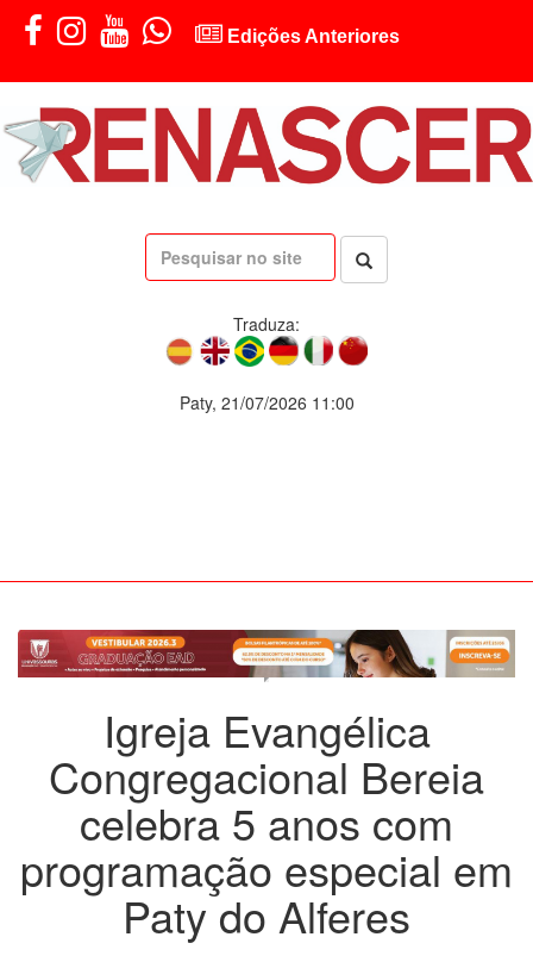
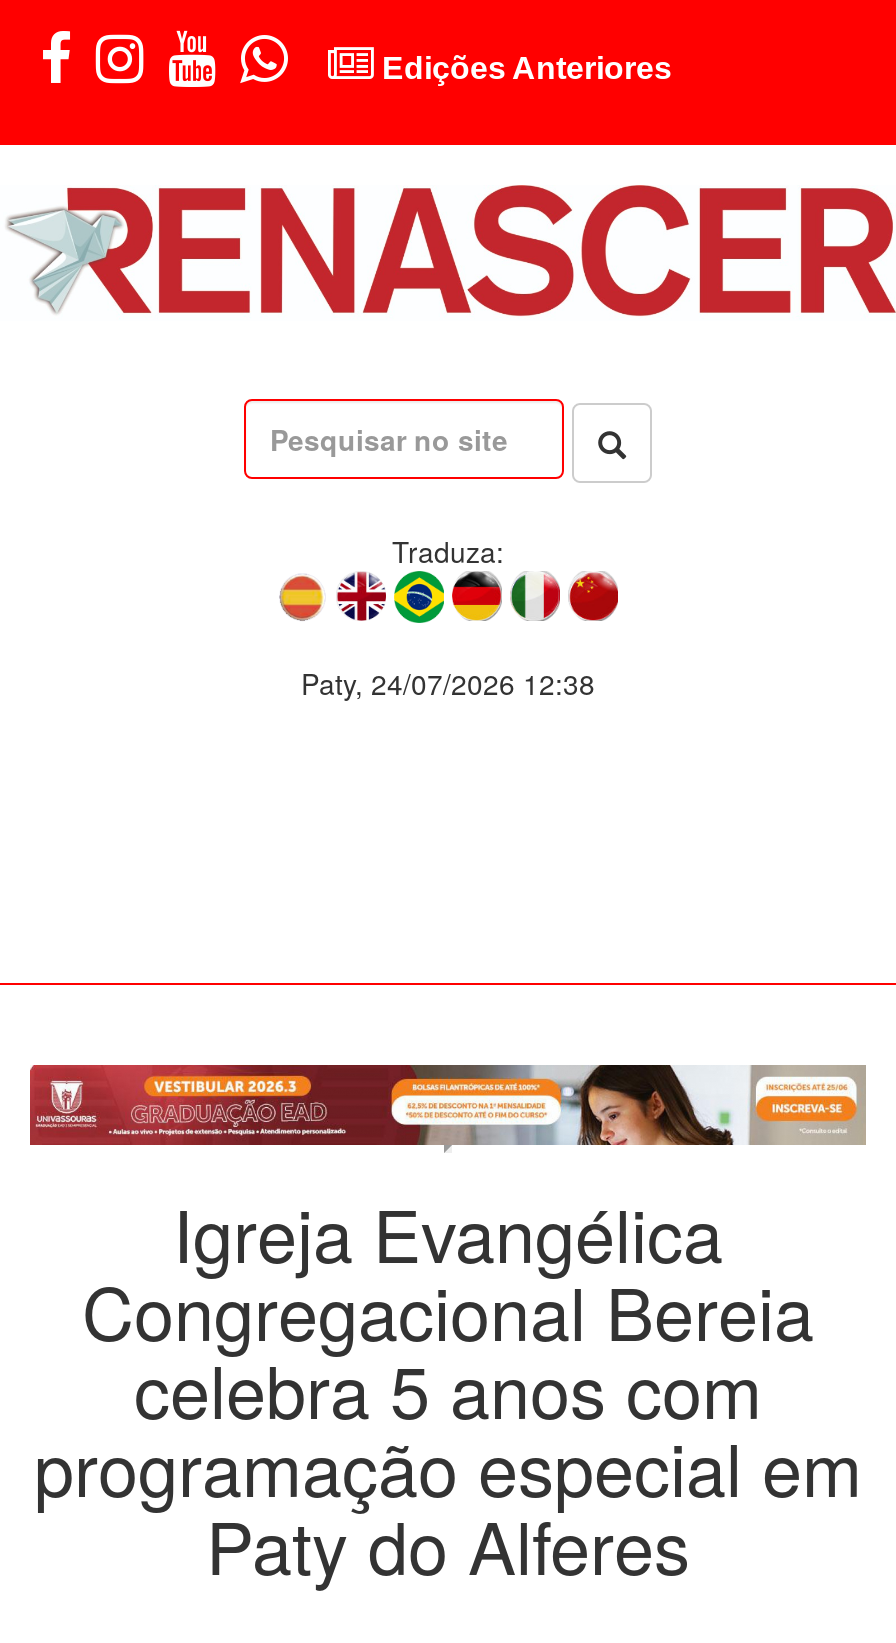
[179,390,354,414] Paty, 21/07/2026 11:00 -> [301,662,595,702] Paty, 24/07/2026 12:38

